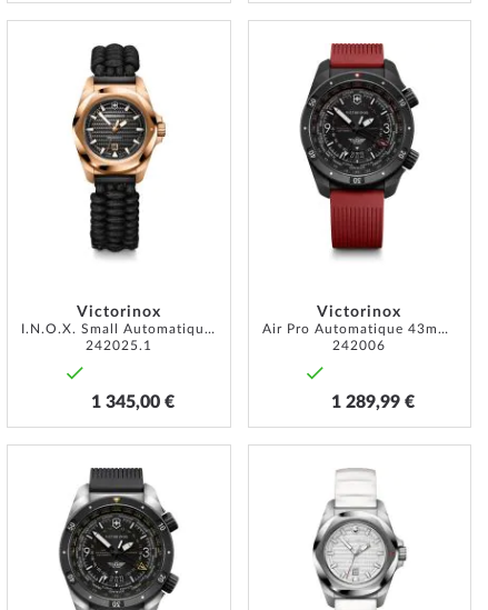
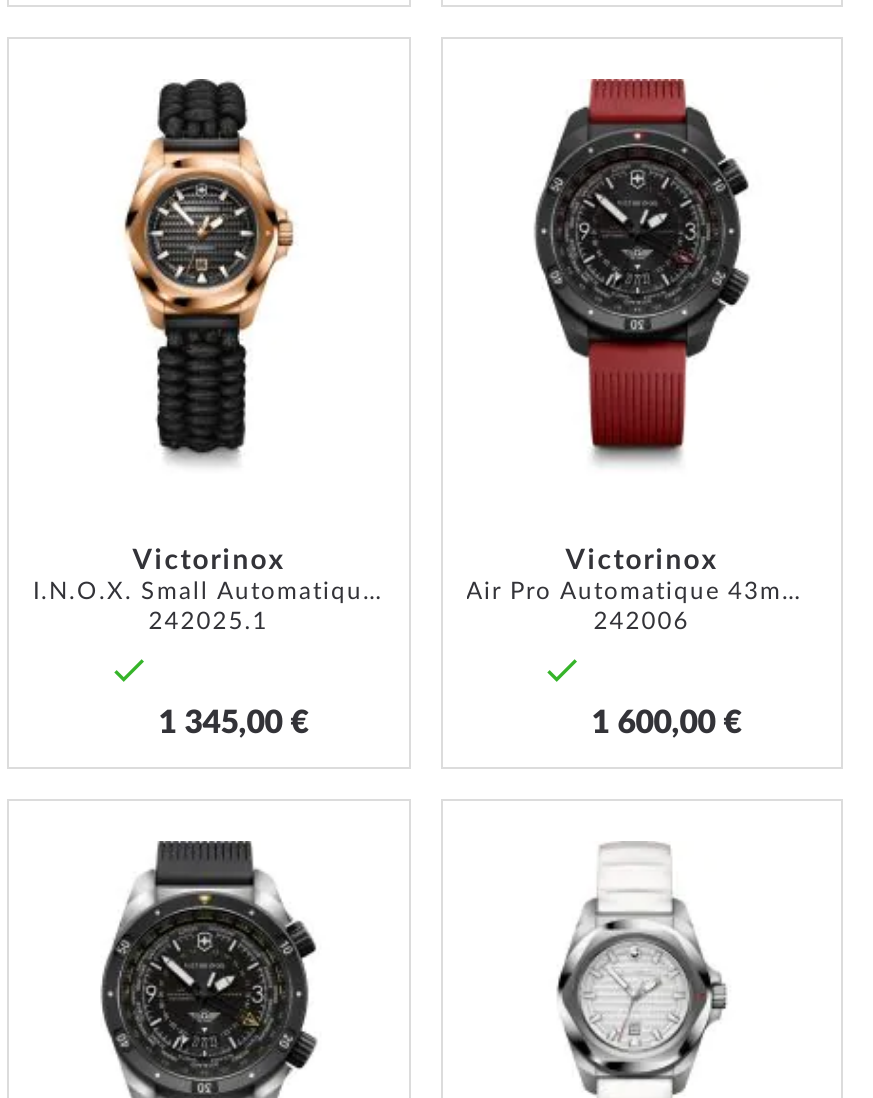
[331,393,415,411] 1 289,99 € -> [591,707,741,739] 1 600,00 €

